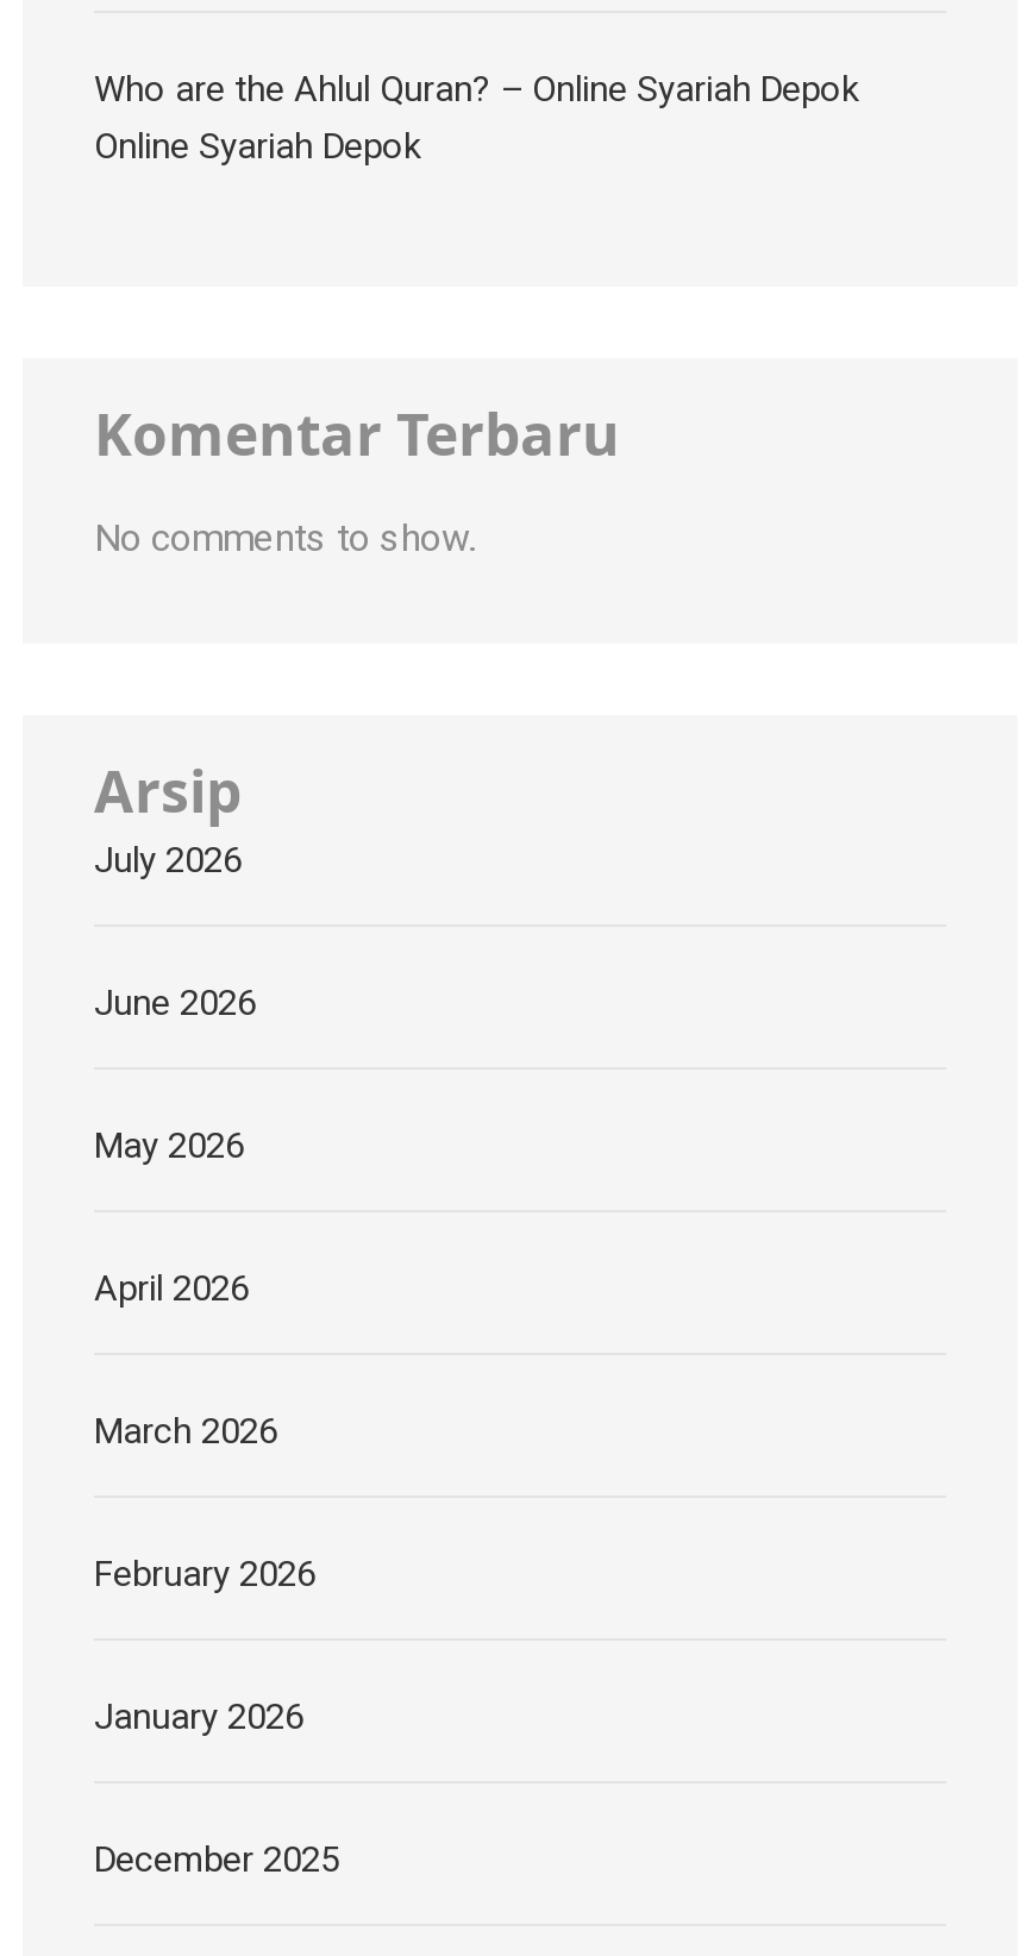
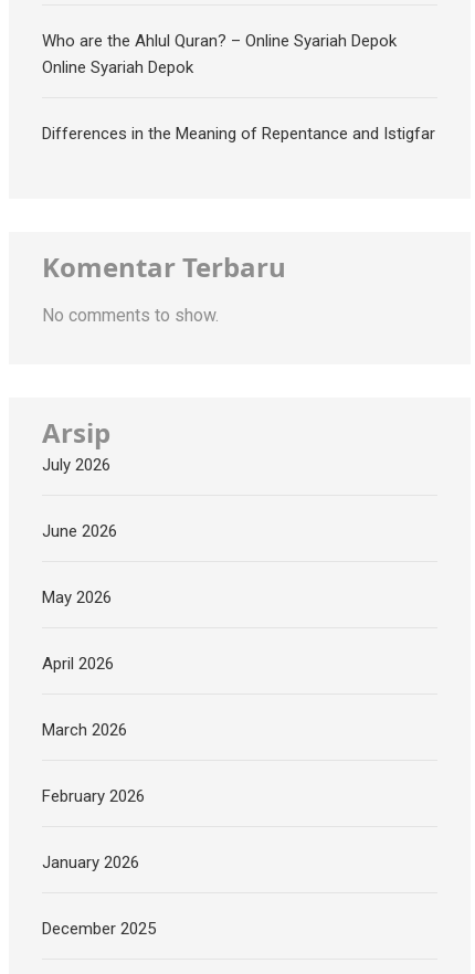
none -> [42,124,435,144] Differences in the Meaning of Repentance and Istigfar

